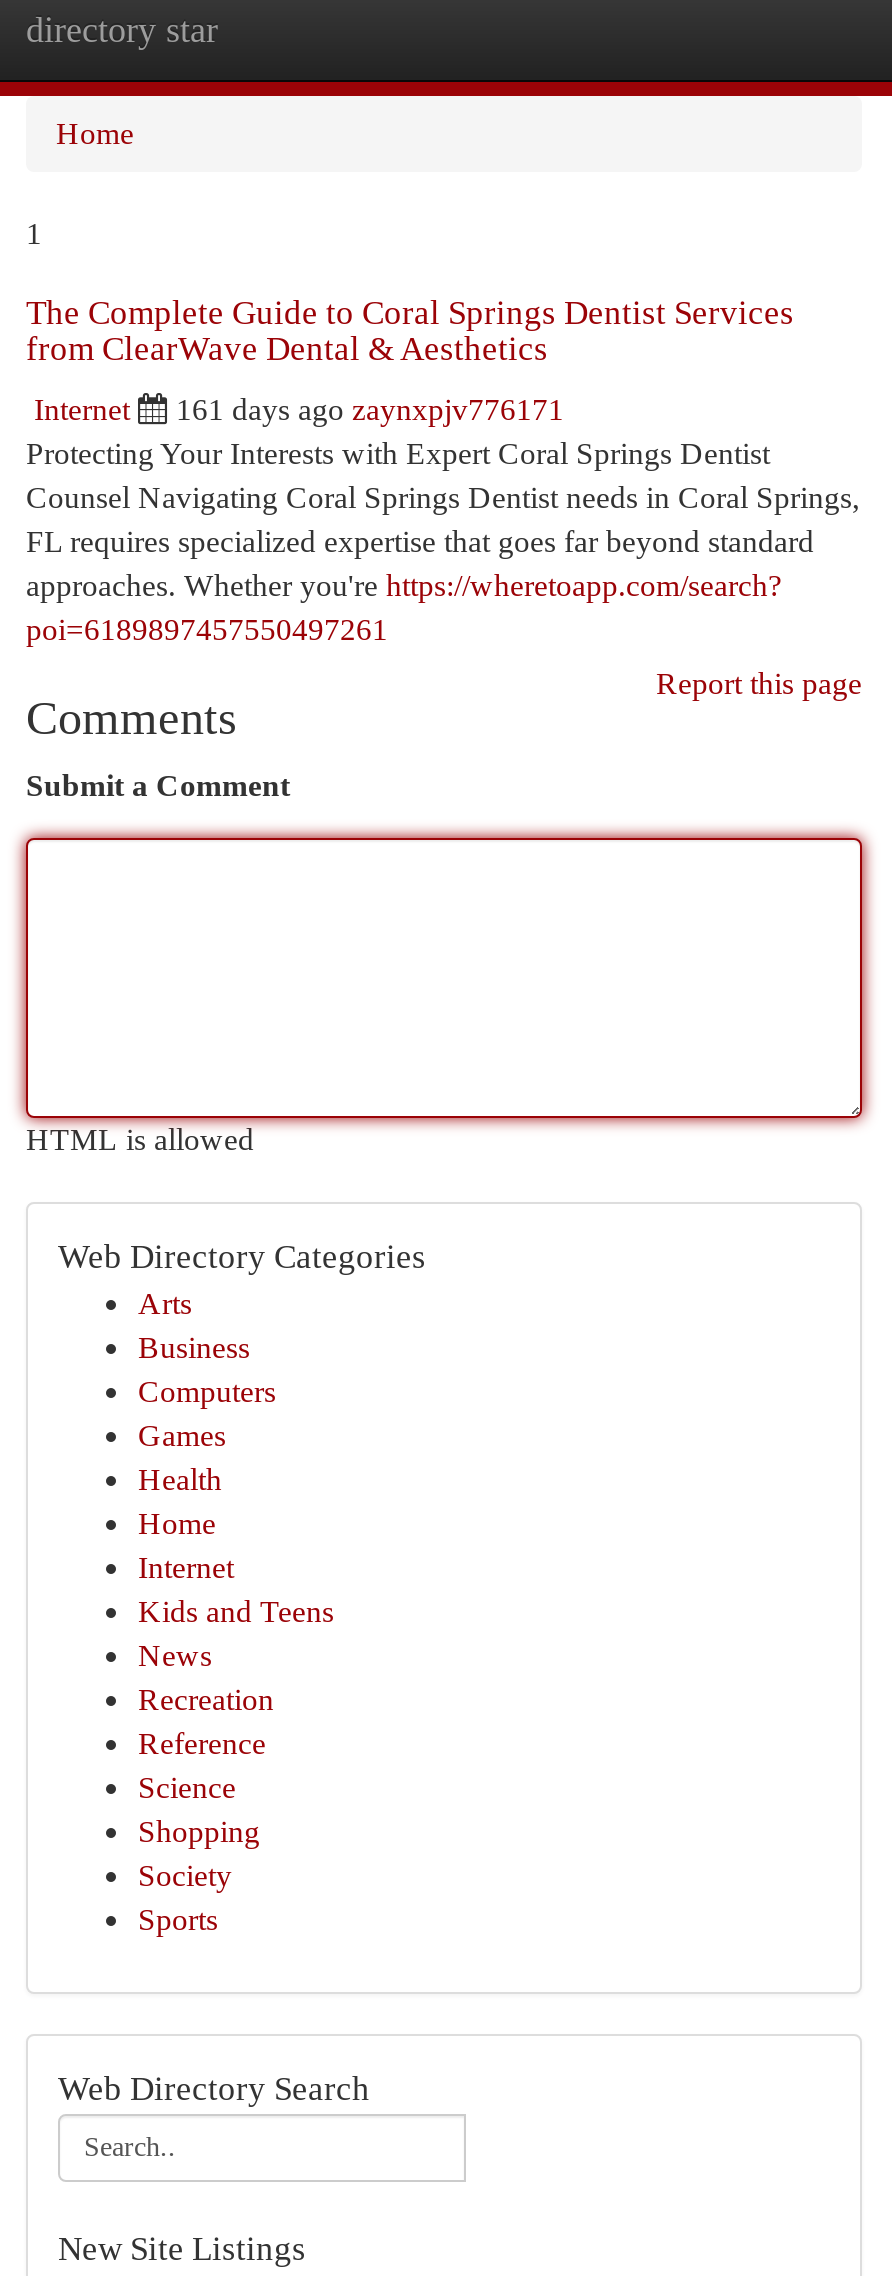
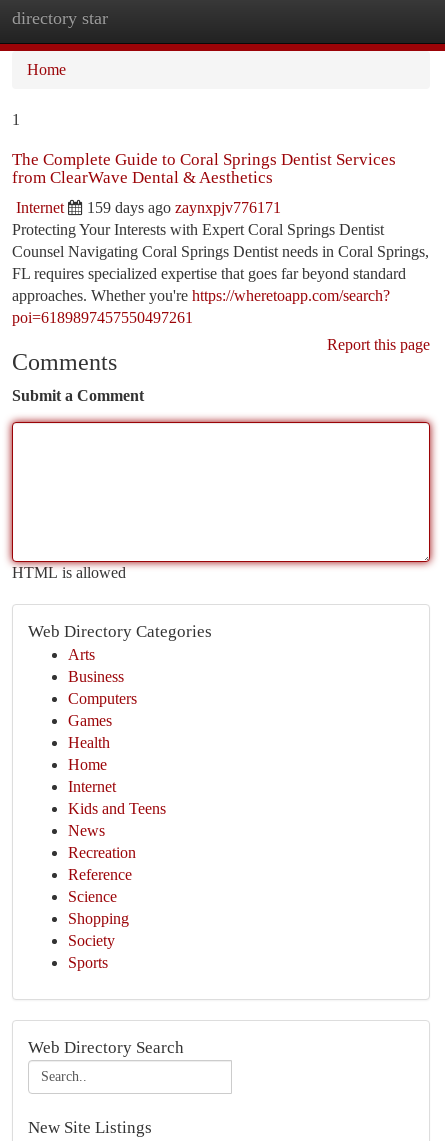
[176,392,564,426] 161 days ago zaynxpjv776171 -> [87,199,281,216] 159 days ago zaynxpjv776171

